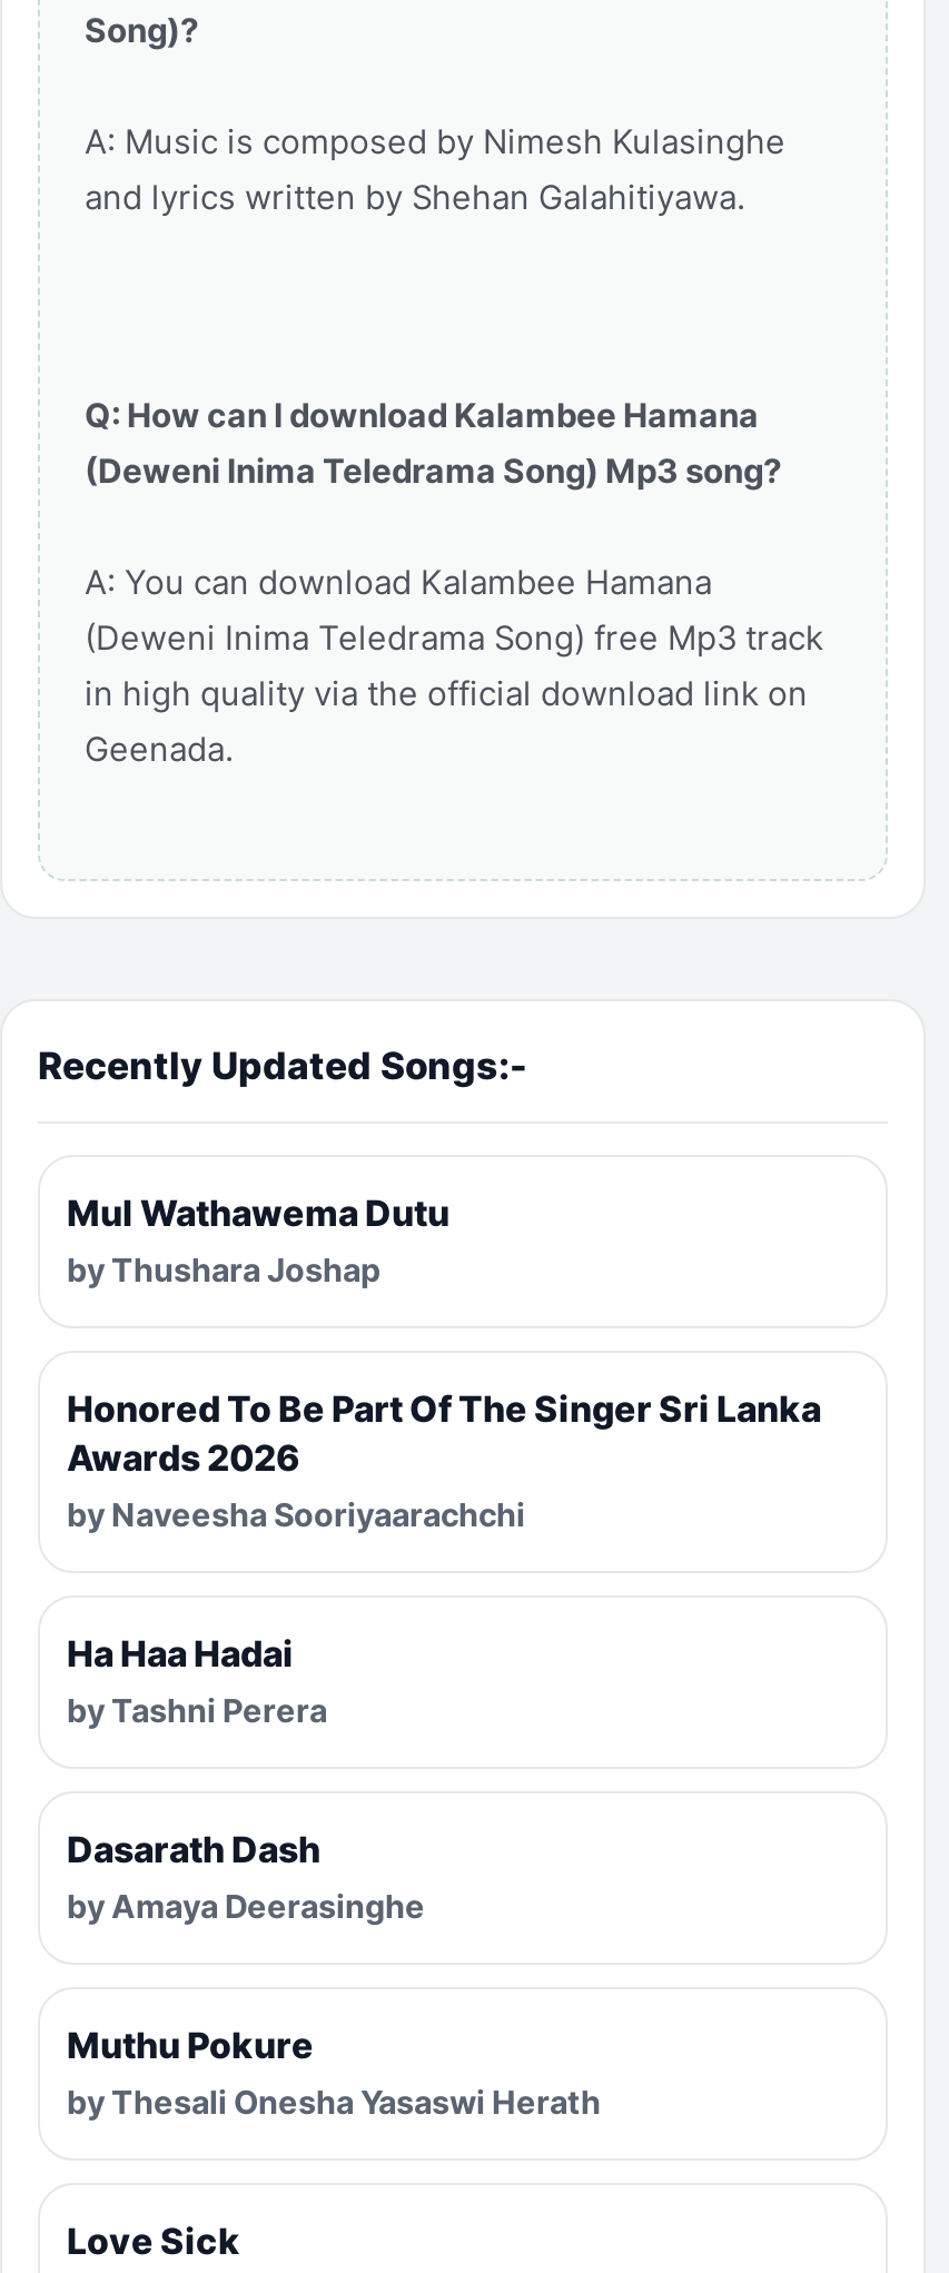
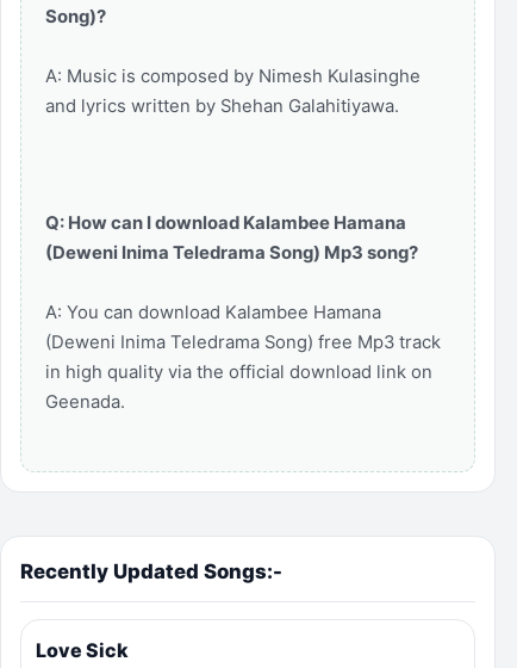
[67,1190,821,2121] Mul Wathawema Dutu | by Thushara Joshap | Honored To Be Part Of The Singer Sri Lanka | Awards 2026 | by Naveesha Sooriyaarachchi | Ha Haa Hadai | by Tashni Perera | Dasarath Dash | by Amaya Deerasinghe | Muthu Pokure | by Thesali Onesha Yasaswi Herath -> none

